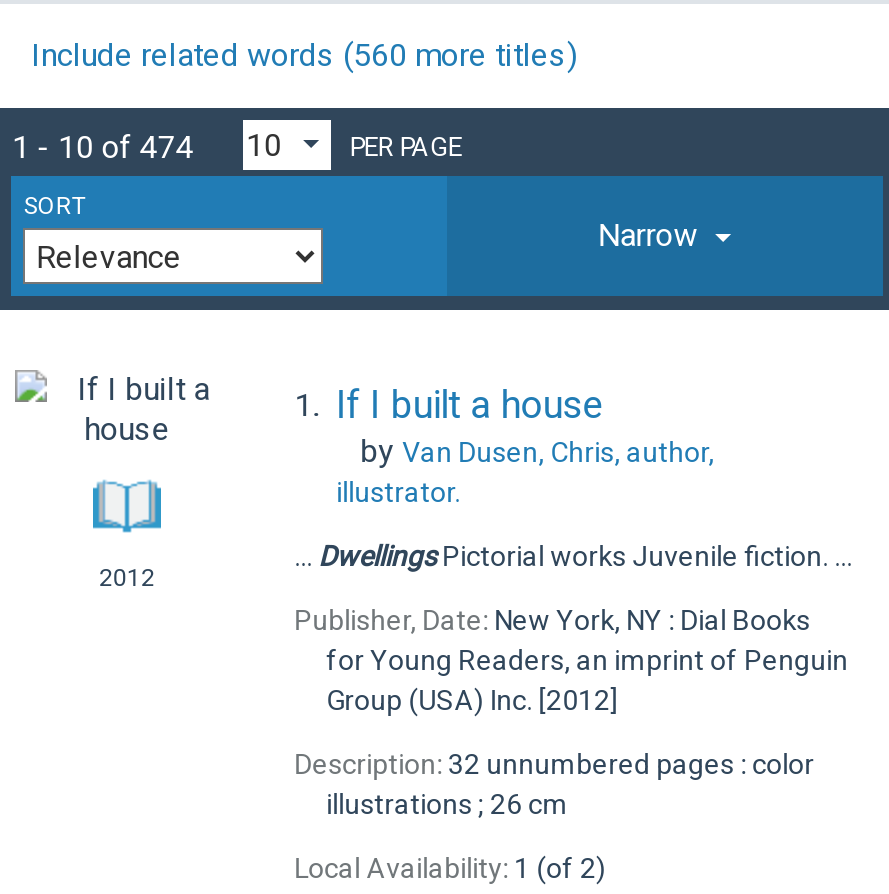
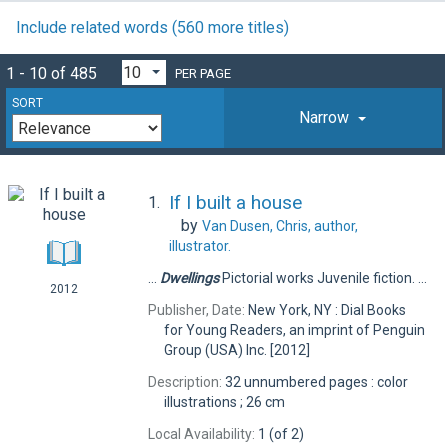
[12,128,194,166] 1 - 10 of 474 -> [6,64,97,83] 1 - 10 of 485

